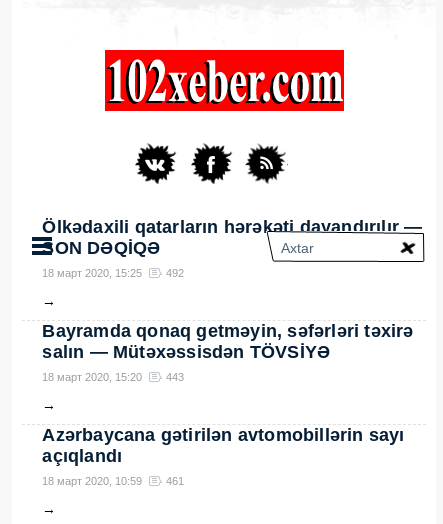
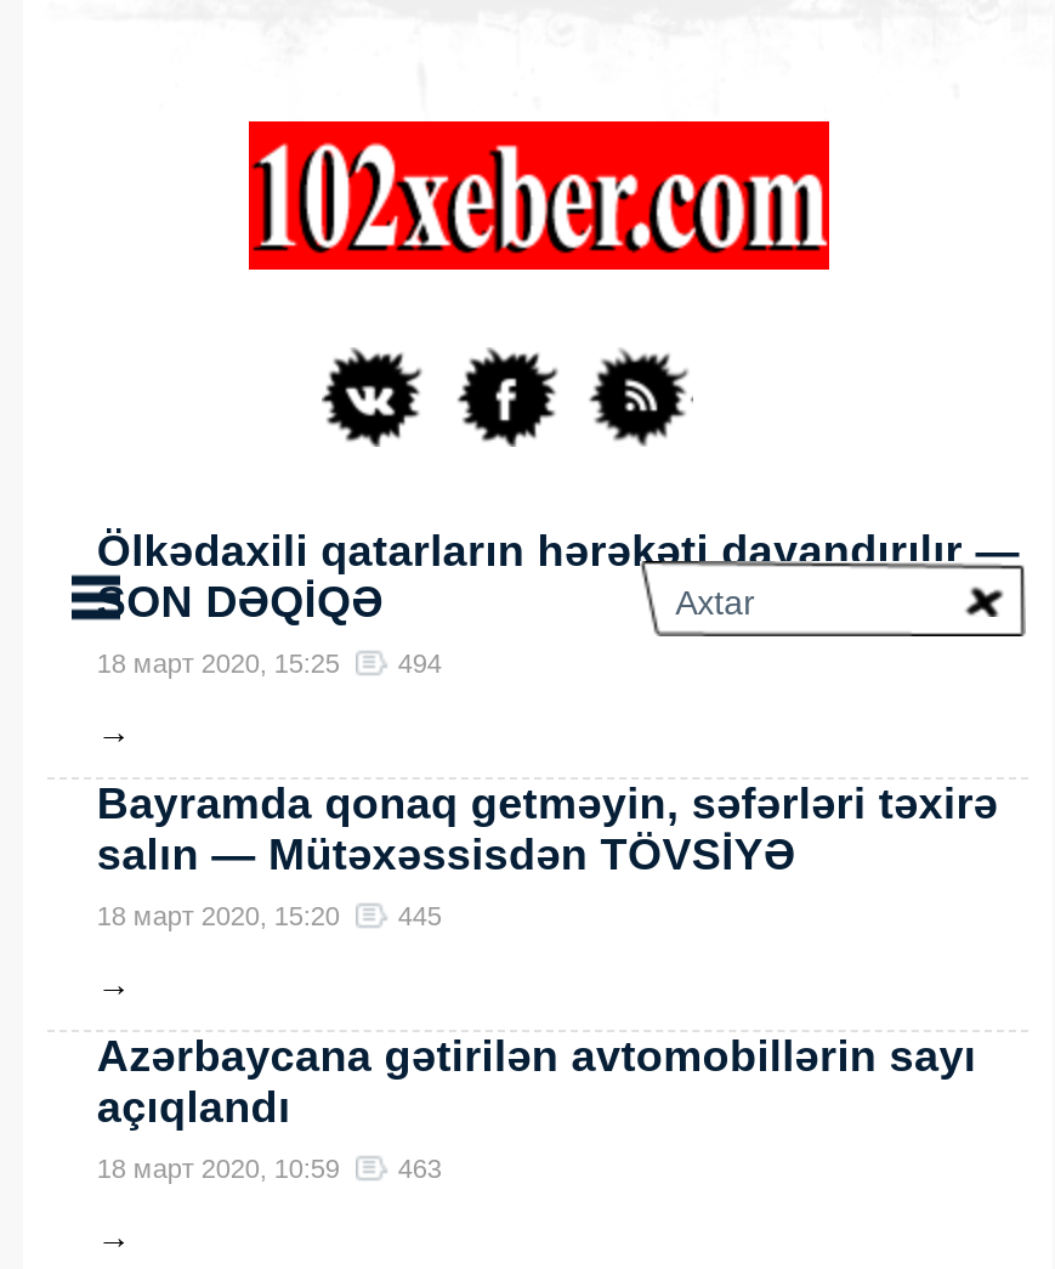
[42,267,184,279] 18 март 2020, 15:25 492 -> [97,648,442,678] 18 март 2020, 15:25 494
[42,371,184,383] 18 март 2020, 15:20 443 -> [97,901,442,930] 18 март 2020, 15:20 445
[42,475,184,487] 18 март 2020, 10:59 461 -> [97,1154,442,1183] 18 март 2020, 10:59 463

